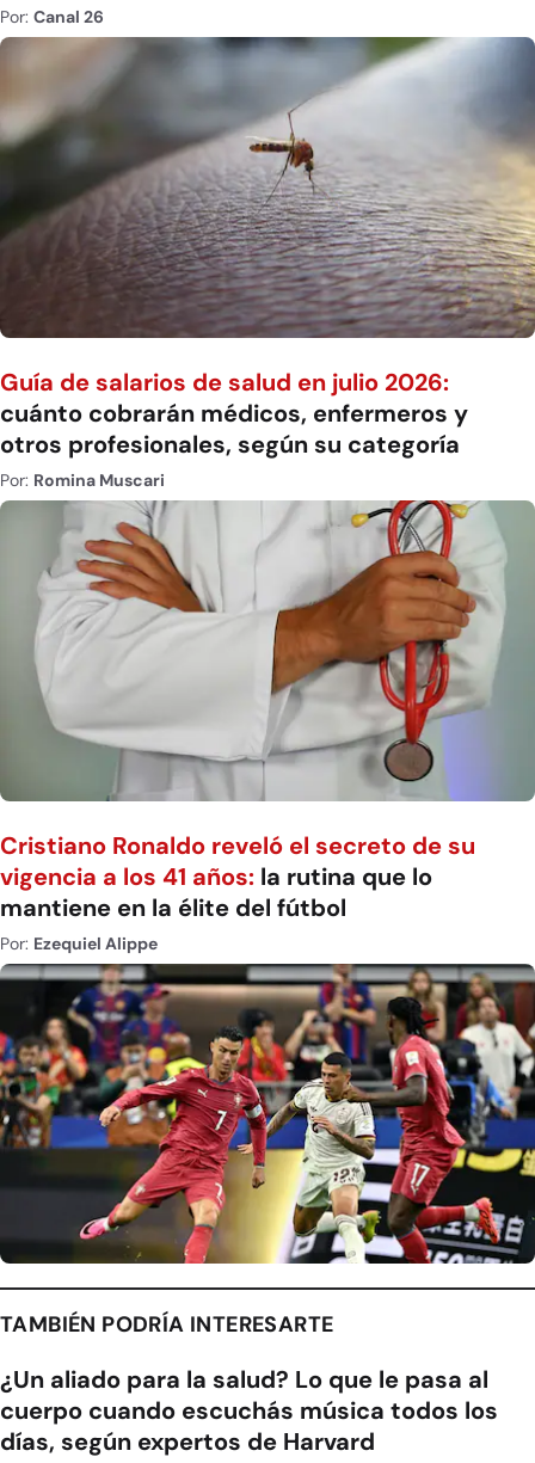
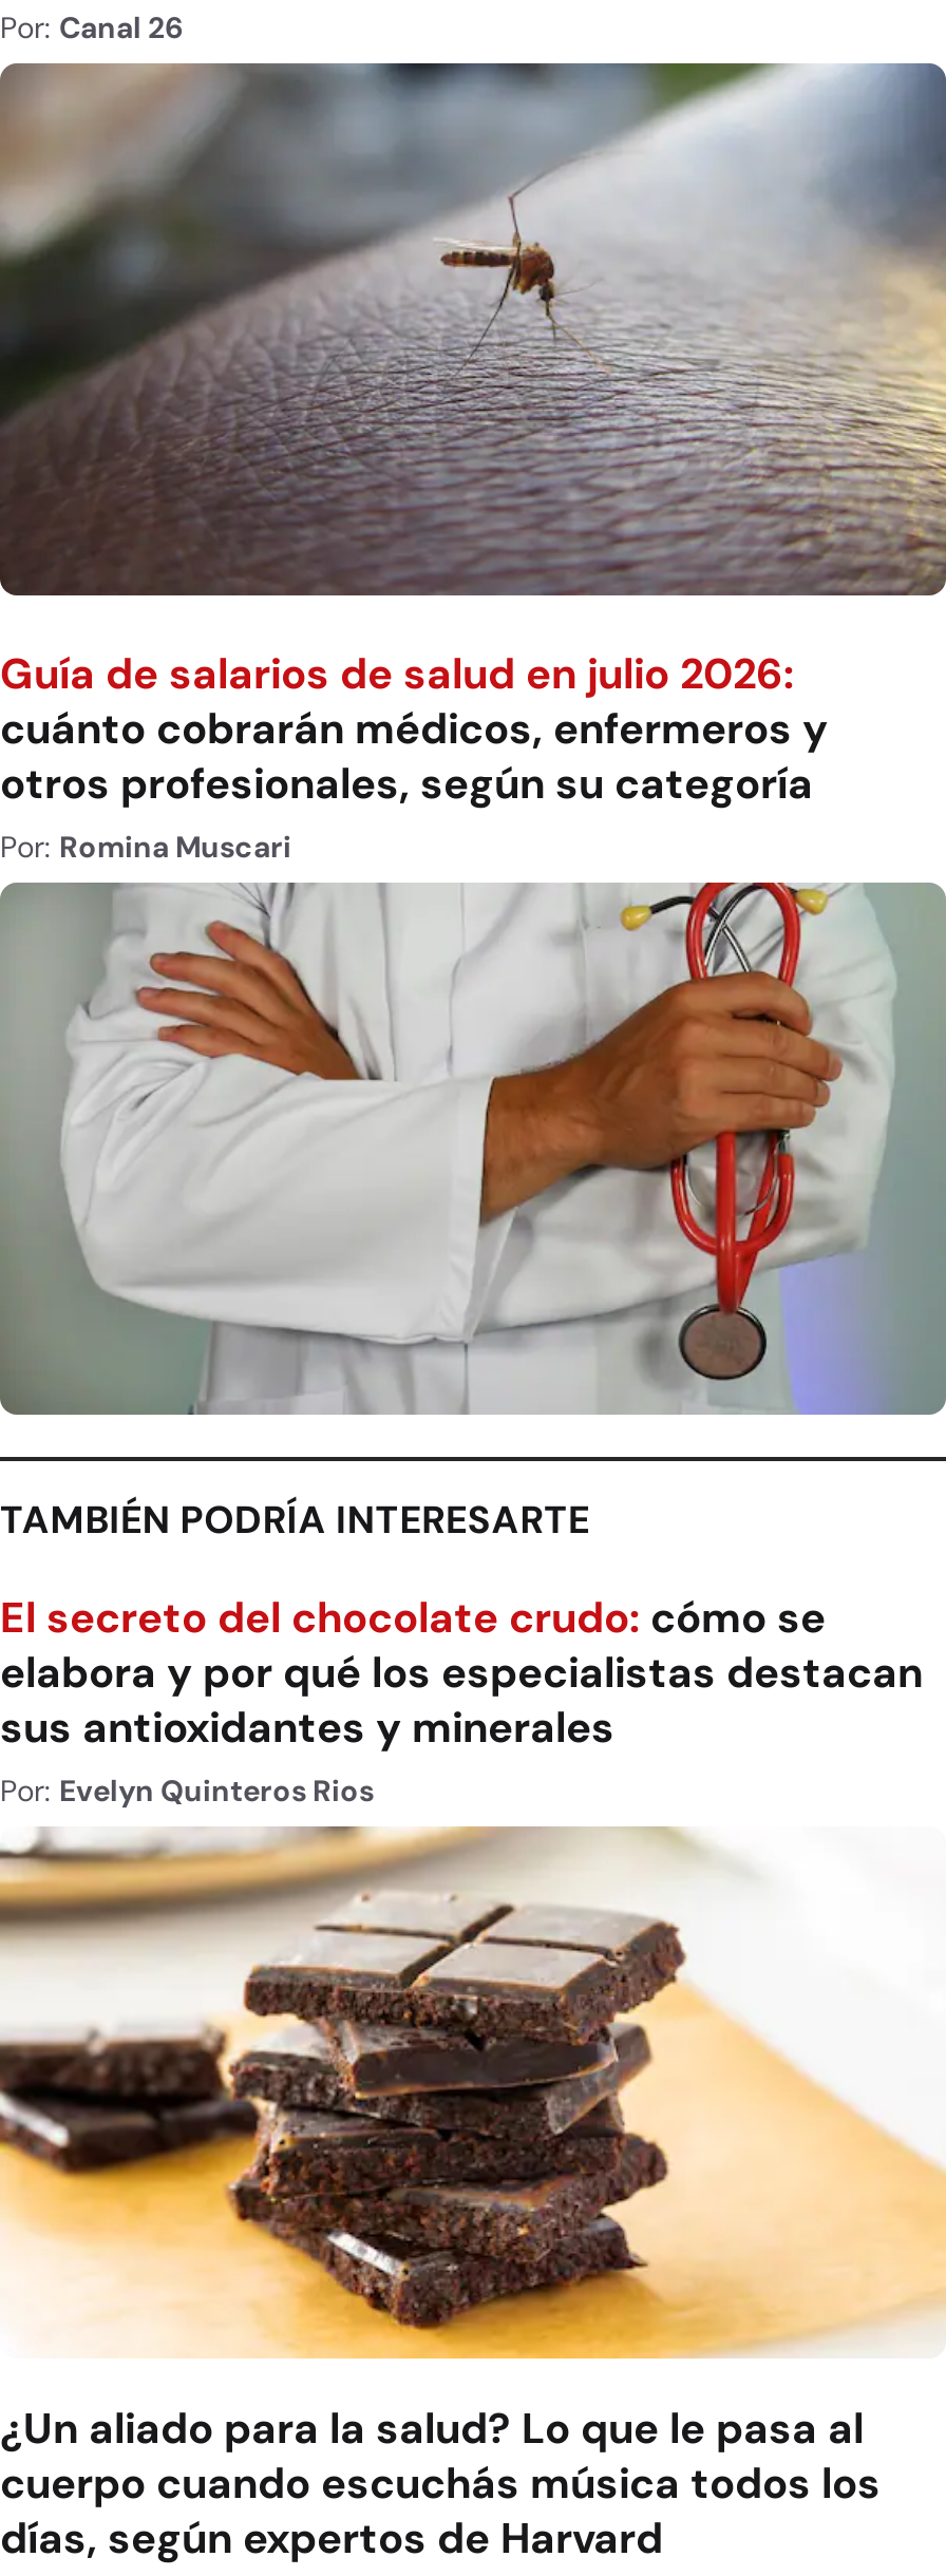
[0,830,475,954] Cristiano Ronaldo reveló el secreto de su | vigencia a los 41 años: la rutina que lo | mantiene en la élite del fútbol | Por: Ezequiel Alippe -> none
[4,971,531,1265] [image] -> [6,1823,940,2360] [image]
moved [0,1310,334,1339] -> [0,1496,590,1546]: TAMBIÉN PODRÍA INTERESARTE
none -> [0,1591,923,1810] El secreto del chocolate crudo: cómo se | elabora y por qué los especialistas destacan | sus antioxidantes y minerales | Por: Evelyn Quinteros Rios

